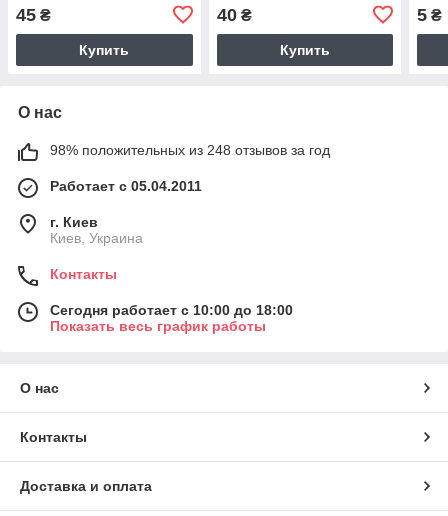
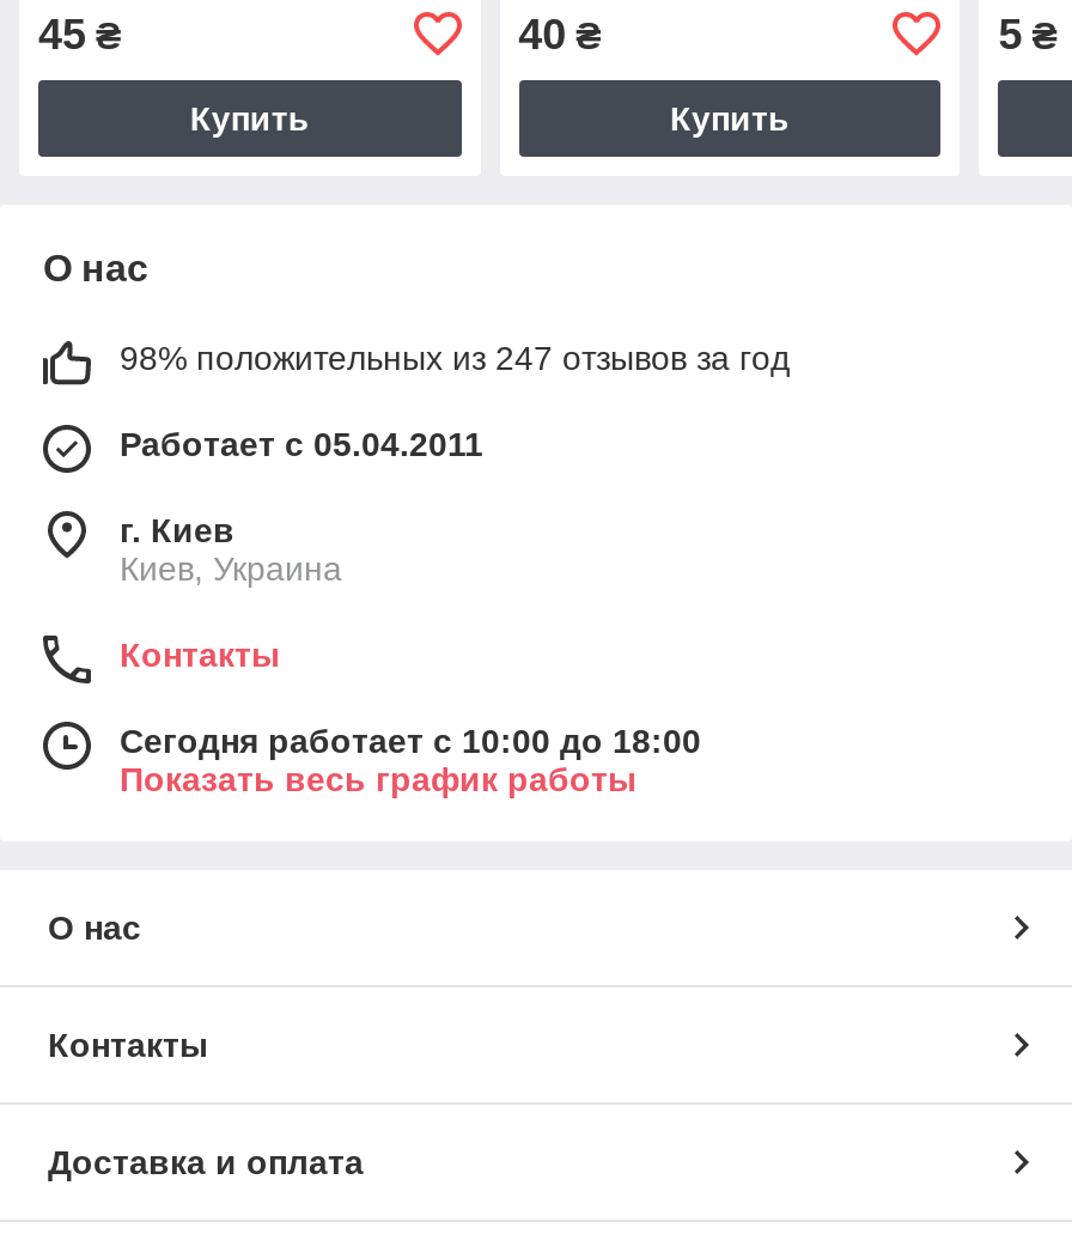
[50,142,330,158] 98% положительных из 248 отзывов за год -> [120,338,790,377] 98% положительных из 247 отзывов за год

